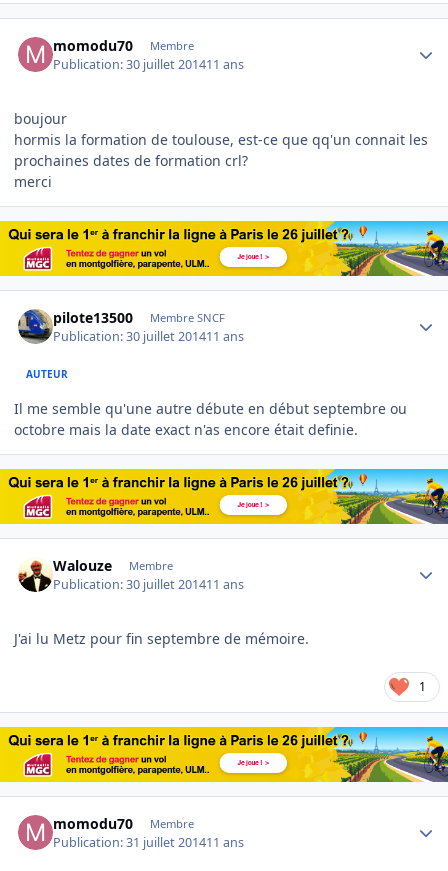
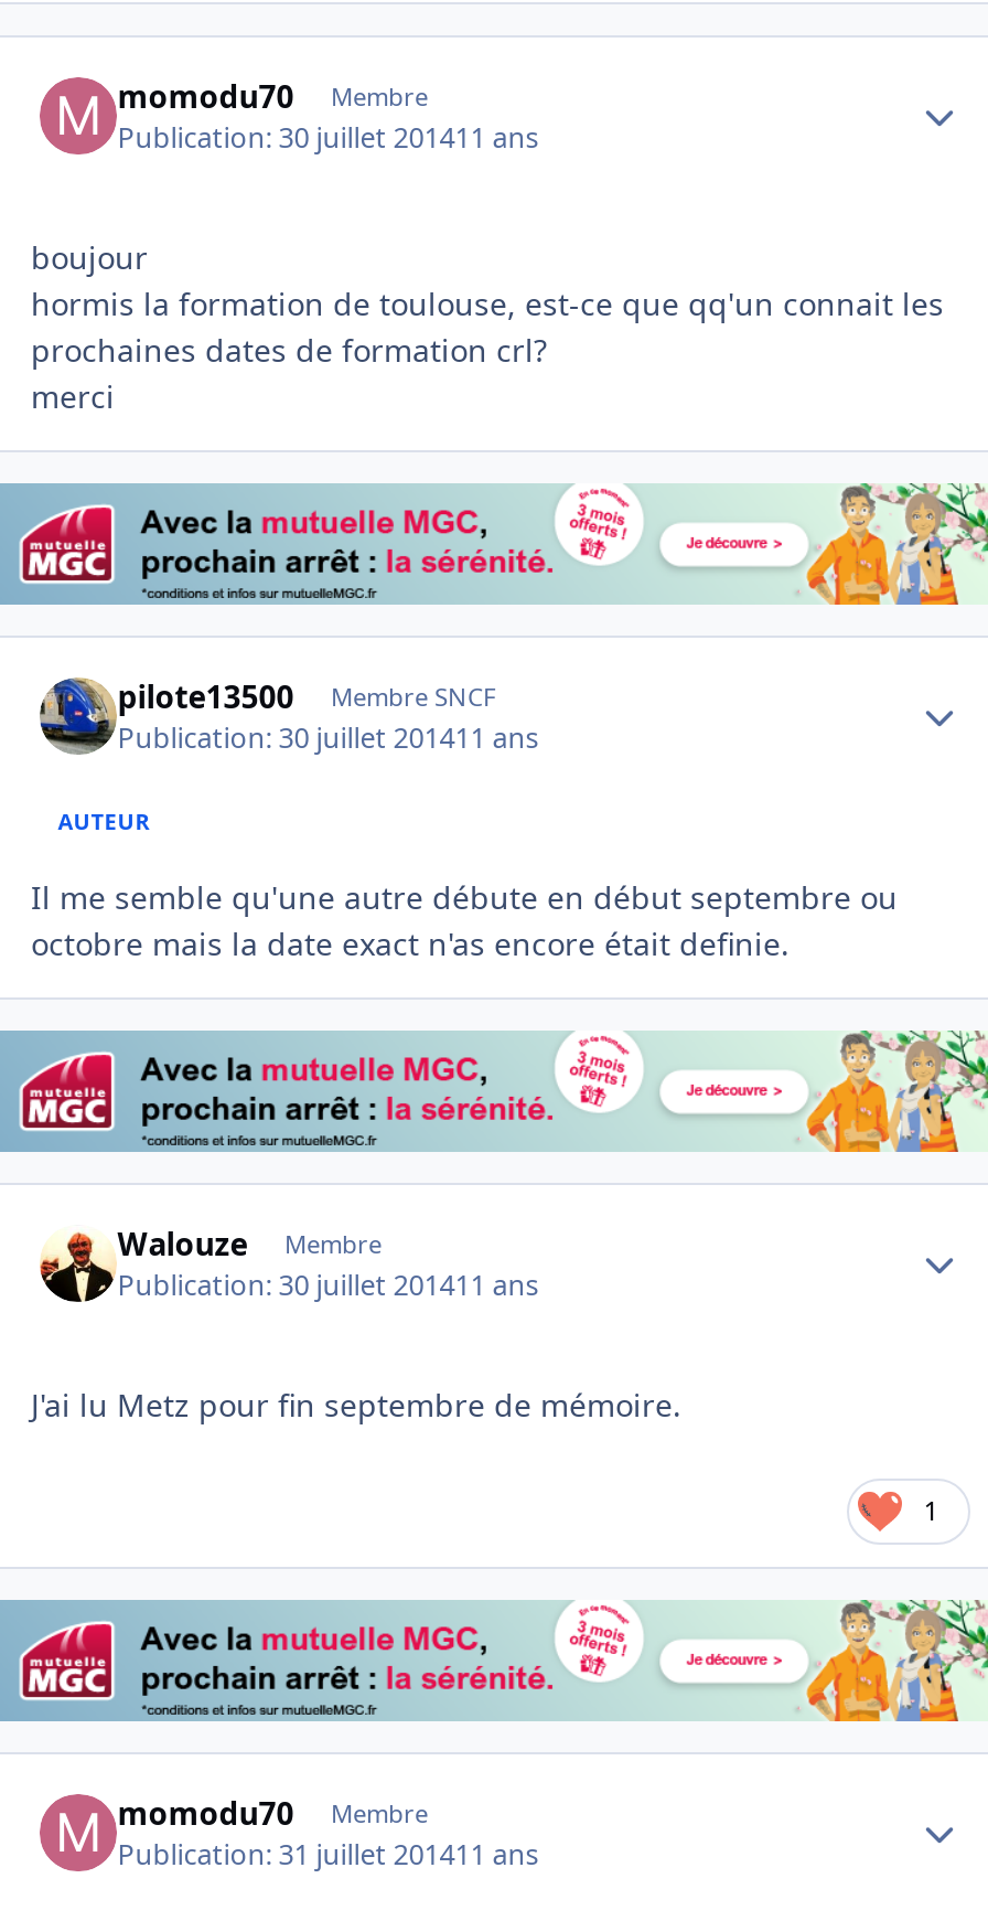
[3,220,445,277] [image] -> [7,481,981,607] [image]
[3,468,445,525] [image] -> [7,1028,981,1154] [image]
[3,726,445,783] [image] -> [7,1598,981,1723] [image]

